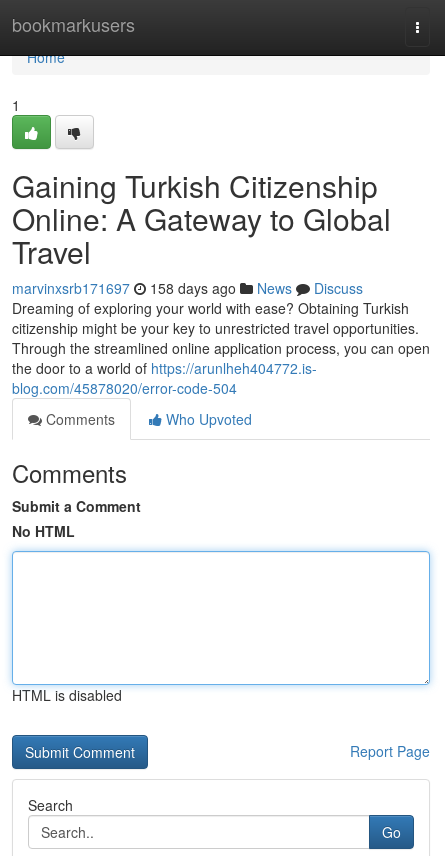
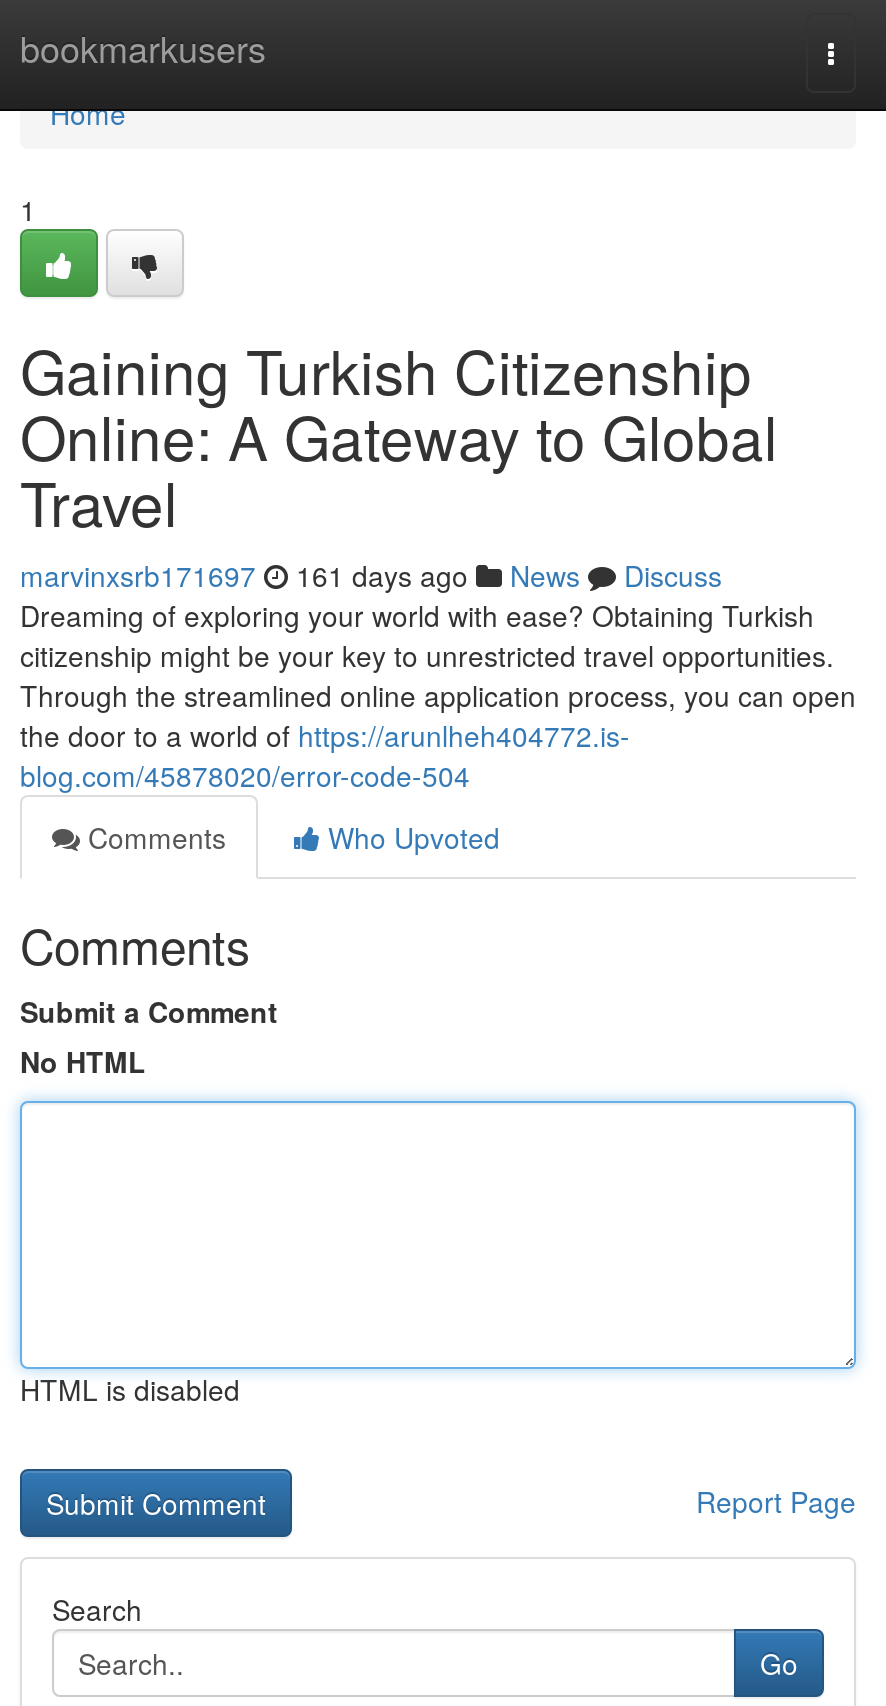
[12,278,363,298] marvinxsrb171697 158 days ago News Discuss -> [20,555,722,595] marvinxsrb171697 161 days ago News Discuss

